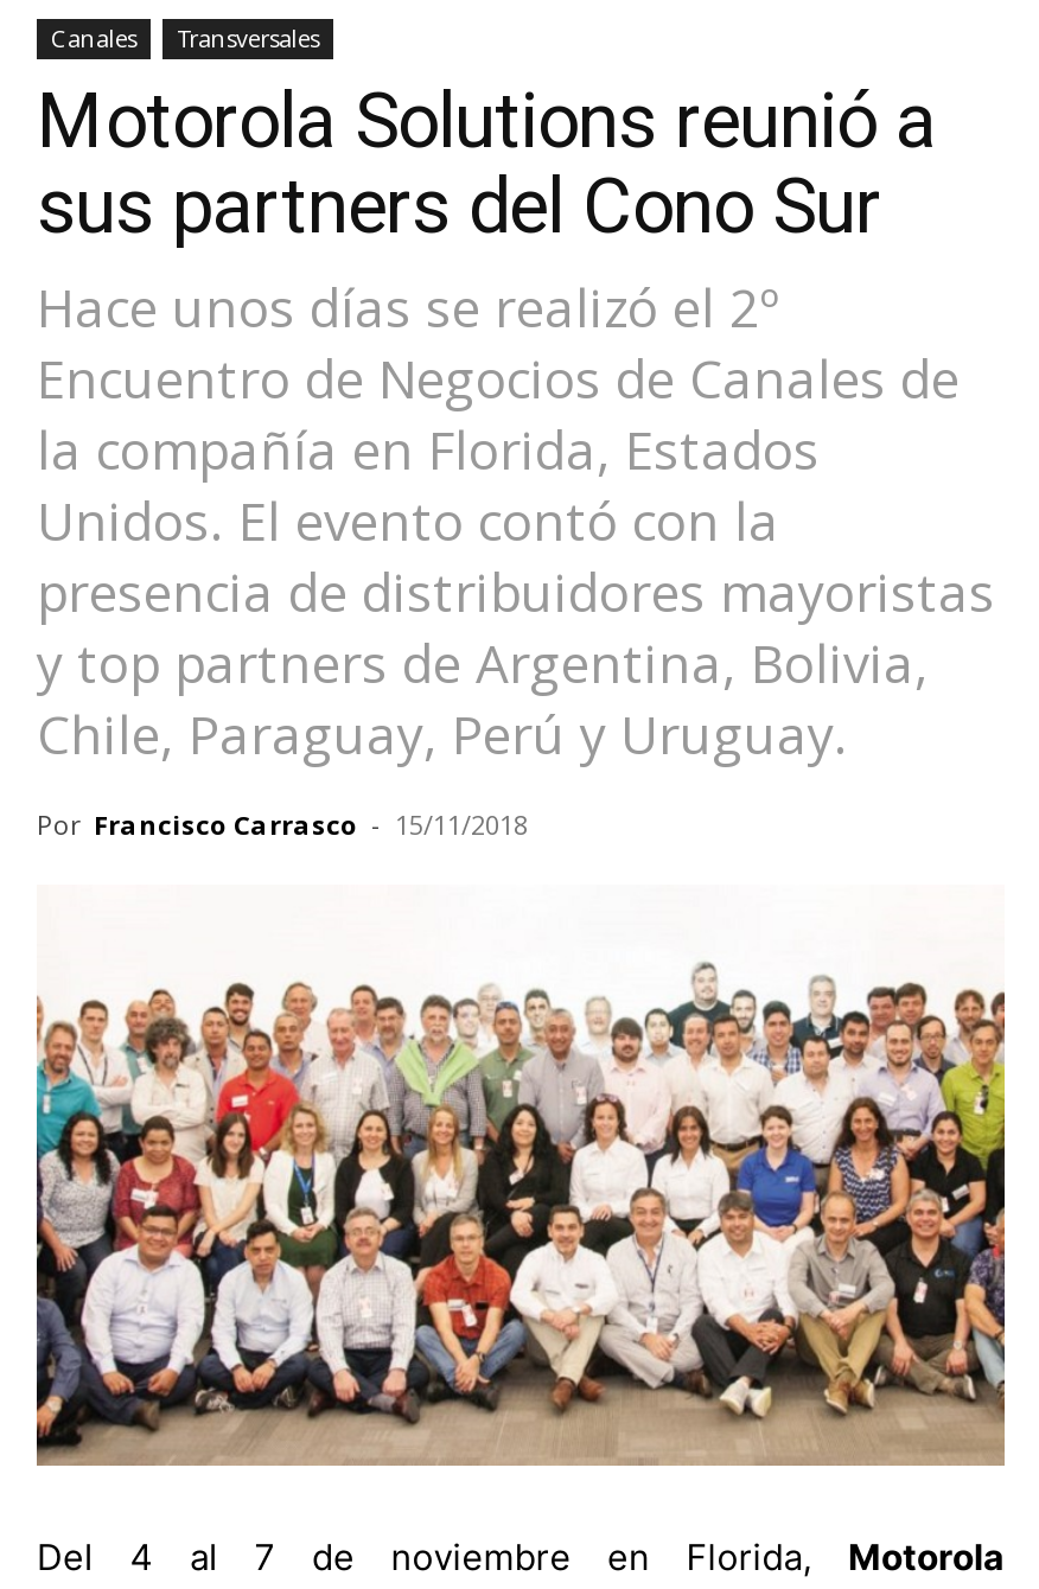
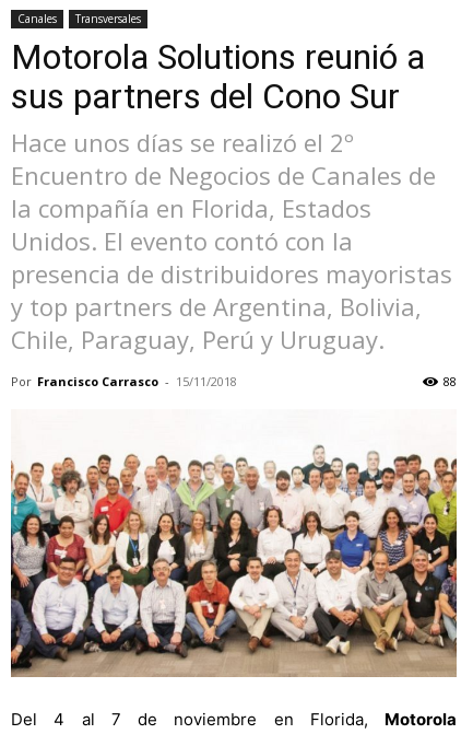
none -> [444,373,457,389] 88

